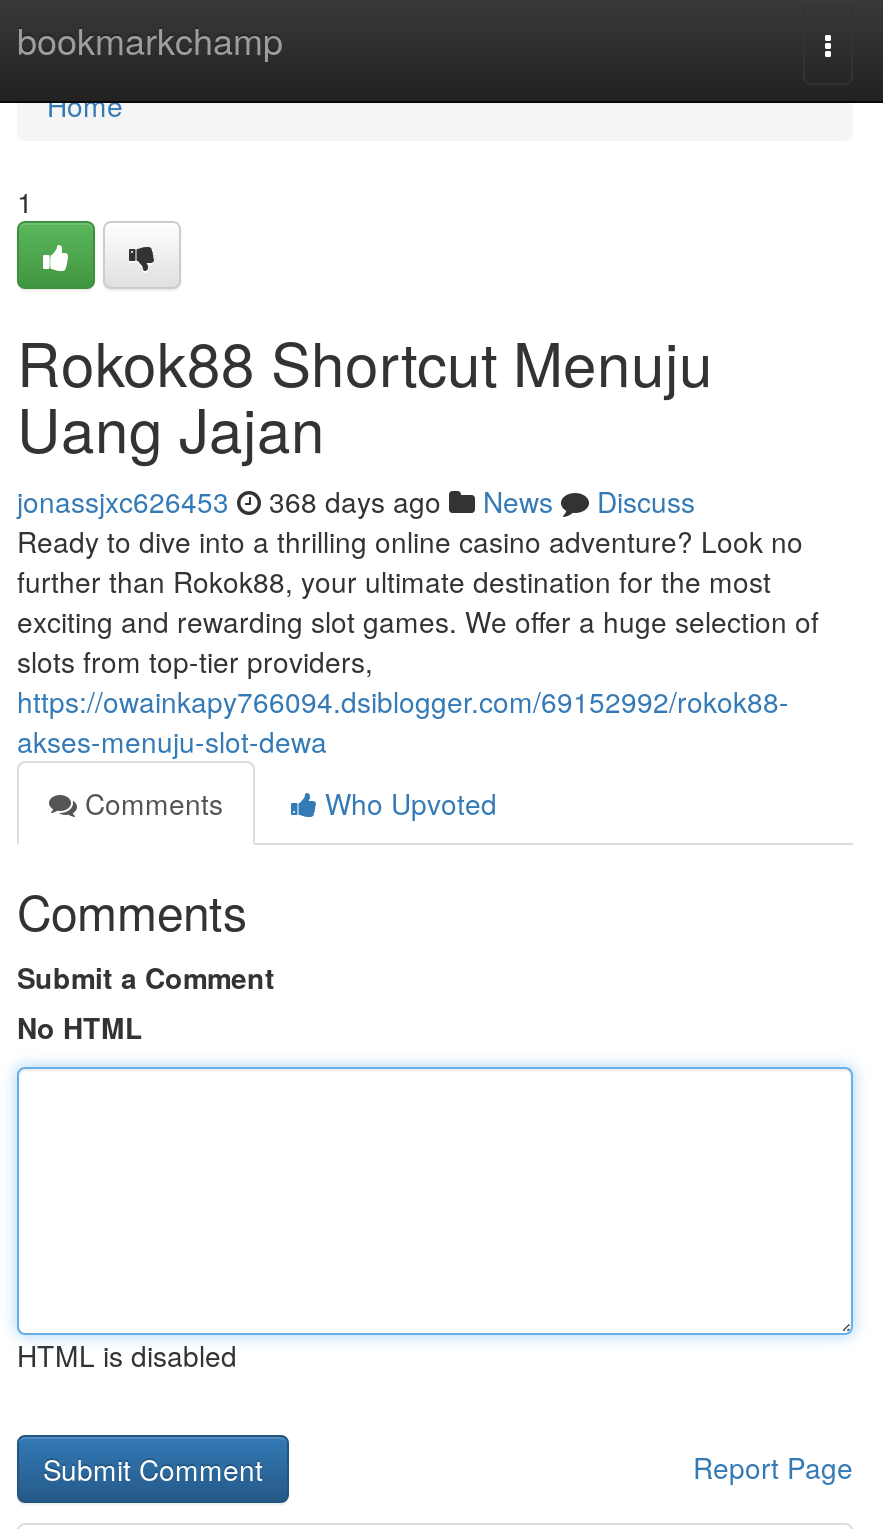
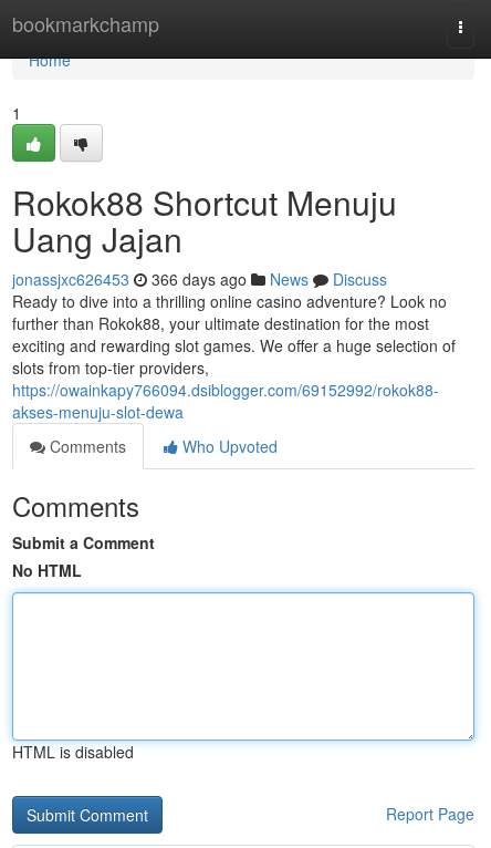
[17,481,695,521] jonassjxc626453 368 days ago News Discuss -> [12,268,387,290] jonassjxc626453 366 days ago News Discuss

